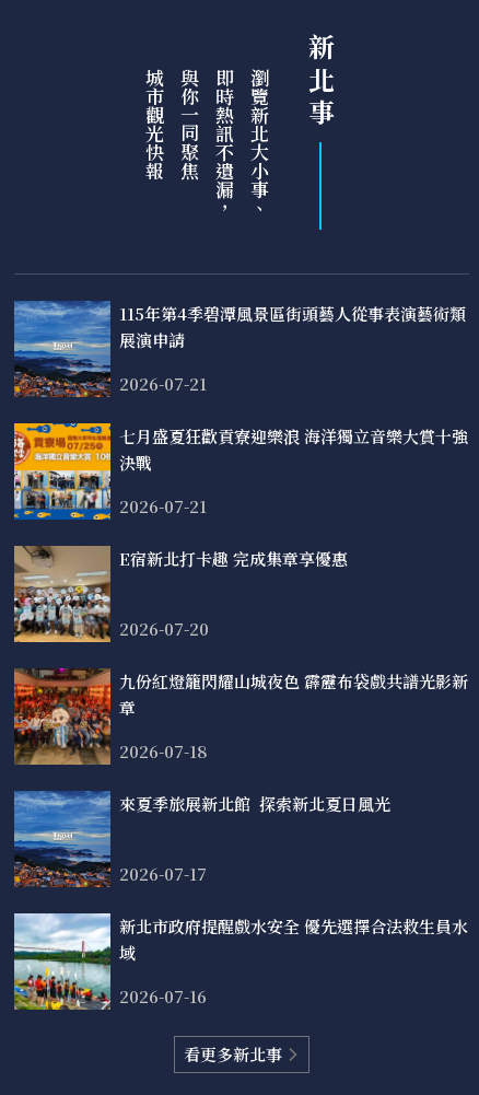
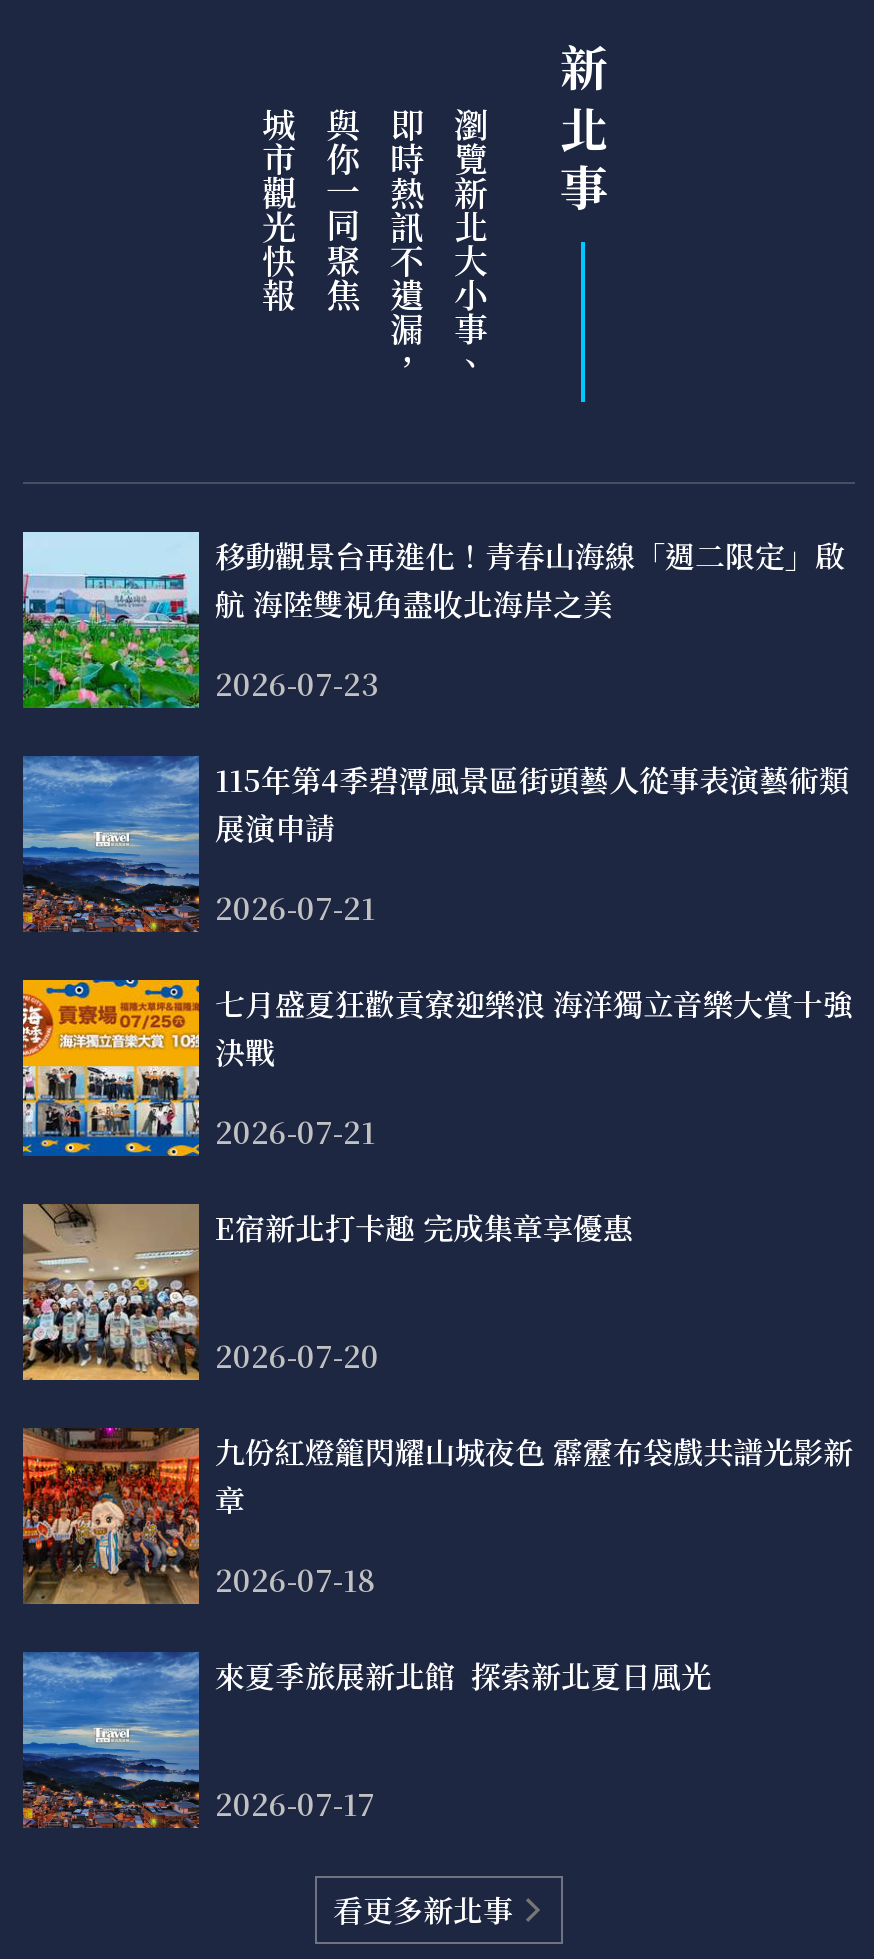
none -> [21,530,845,710] [image] | 移動觀景台再進化！青春山海線「週二限定」啟 | 航 海陸雙視角盡收北海岸之美 | 2026-07-23
moved [12,300,468,885] -> [19,754,853,1825]: [image] | 115年第4季碧潭風景區街頭藝人從事表演藝術類 | 展演申請 | ... | 來夏季旅展新北館 探索新北夏日風光 | 2026-07-17
[13,912,468,1011] [image] | 新北市政府提醒戲水安全 優先選擇合法救生員水 | 域 | 2026-07-16 -> none

